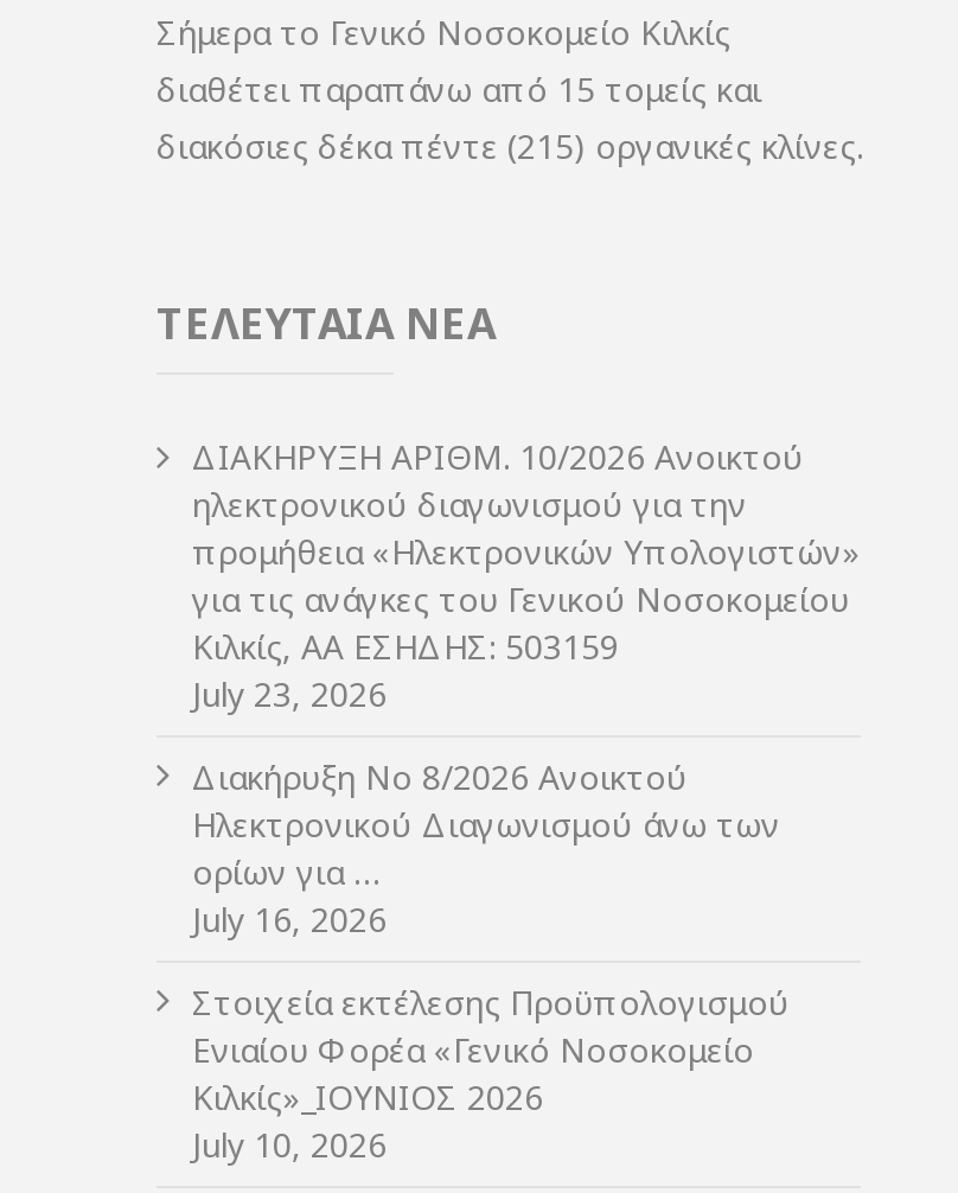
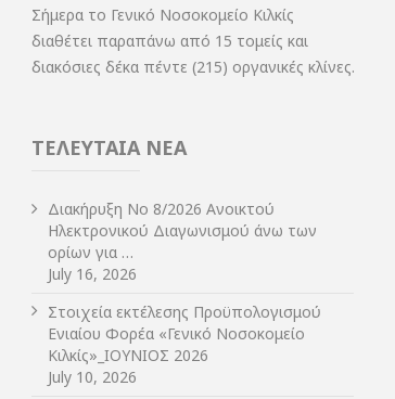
[192,433,861,716] ΔIΑΚΗΡΥΞΗ ΑΡIΘΜ. 10/2026 Ανοικτού | ηλεκτρονικού διαγωνισμού για την | προμήθεια «Ηλεκτρονικών Υπολογιστών» | για τις ανάγκες του Γενικού Νοσοκομείου | Κιλκίς, ΑΑ ΕΣΗΔΗΣ: 503159 | July 23, 2026 -> none

